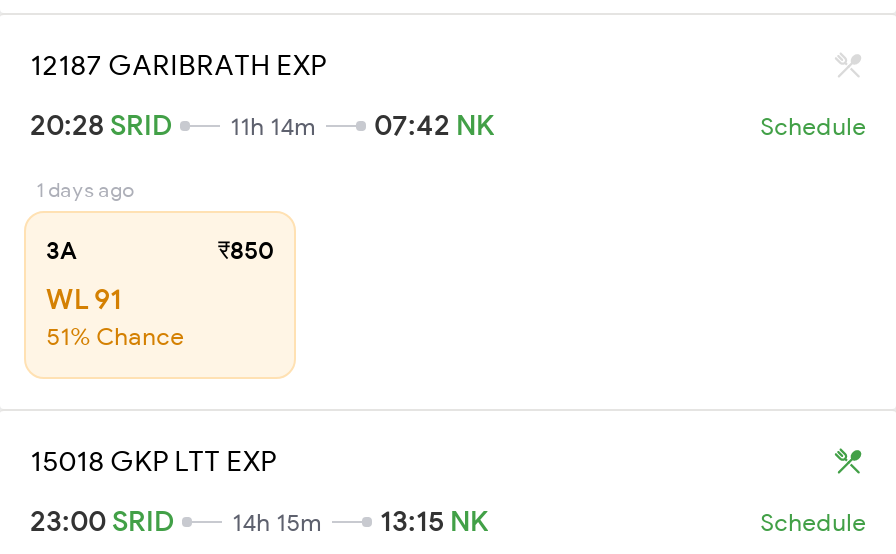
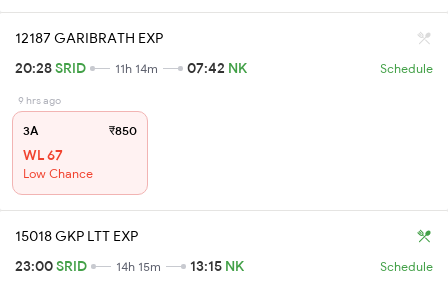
[36,177,134,203] 1 days ago -> [18,94,61,107] 9 hrs ago
[46,281,122,317] WL 91 -> [23,146,63,164] WL 67
[46,321,184,351] 51% Chance -> [23,166,93,181] Low Chance

